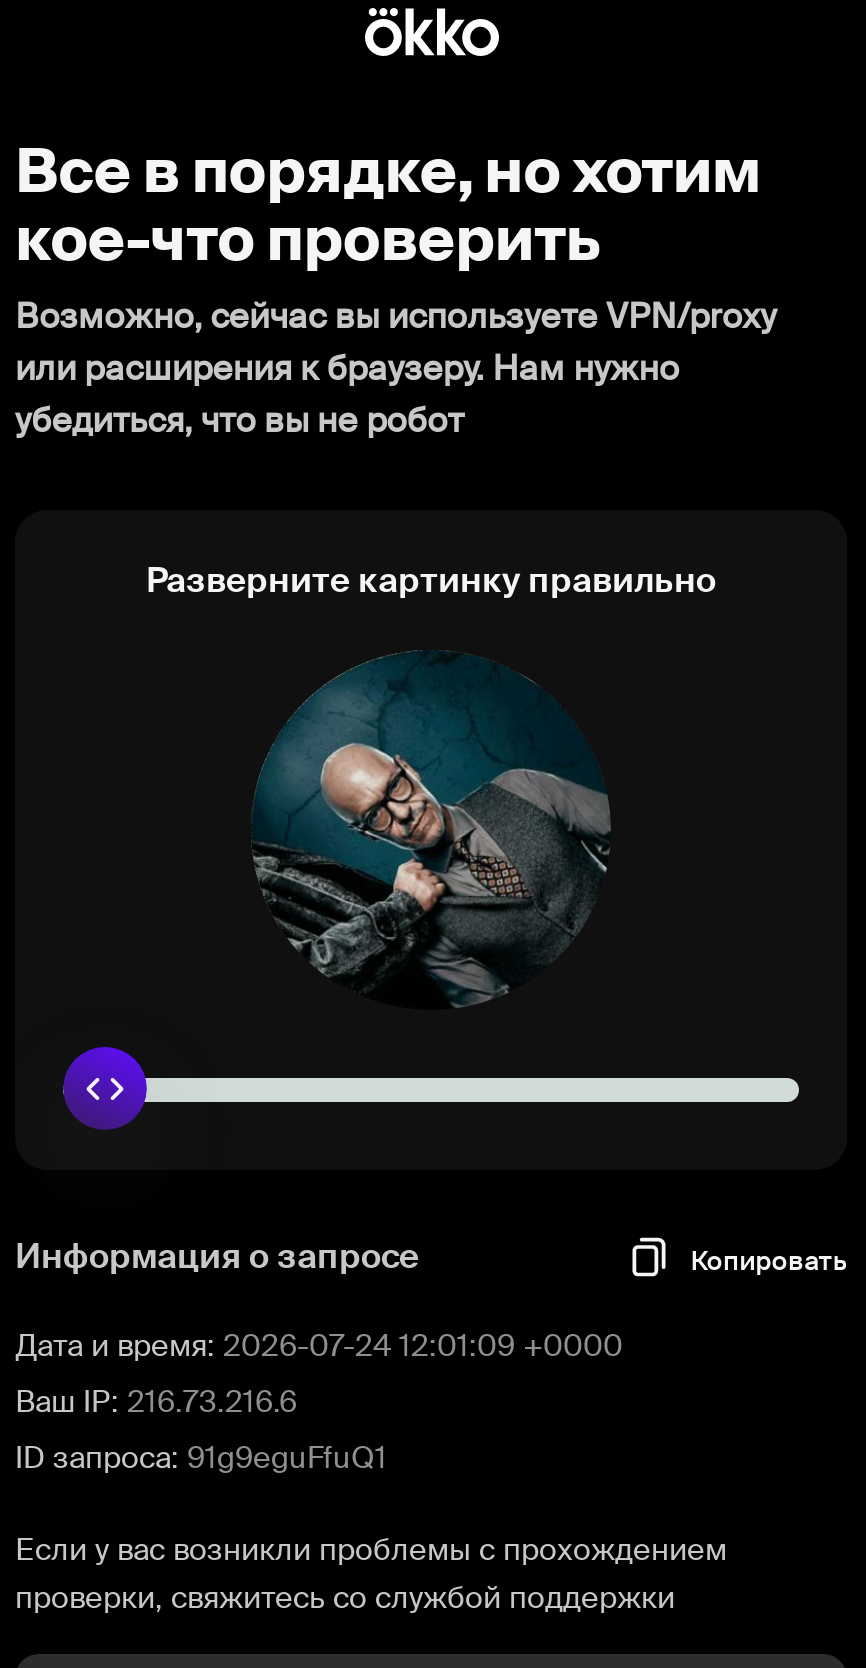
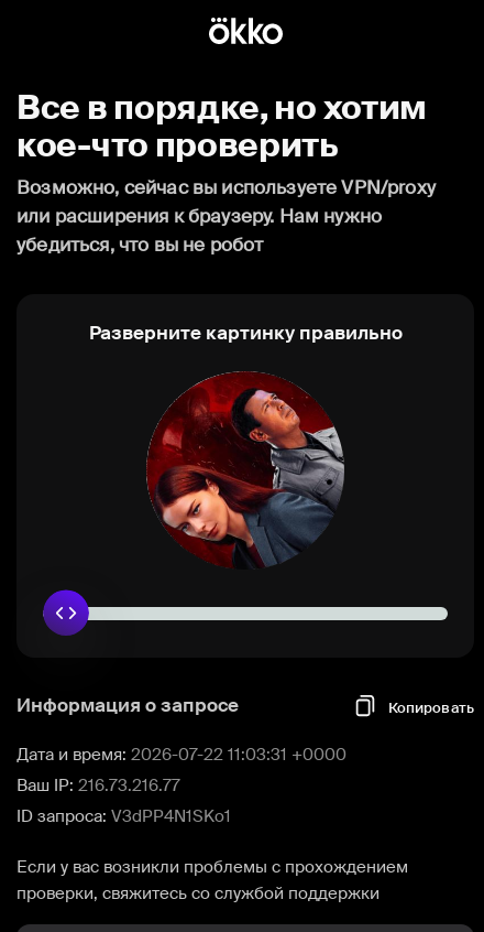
[251,650,611,1008] [image] -> [146,371,345,567] [image]
[15,1326,623,1366] Дата и время: 2026-07-24 12:01:09 +0000 -> [16,744,346,766] Дата и время: 2026-07-22 11:03:31 +0000
[15,1382,297,1422] Ваш IP: 216.73.216.6 -> [16,774,180,796] Ваш IP: 216.73.216.77
[15,1438,387,1478] ID запроса: 91g9eguFfuQ1 -> [16,805,231,827] ID запроса: V3dPP4N1SKo1

